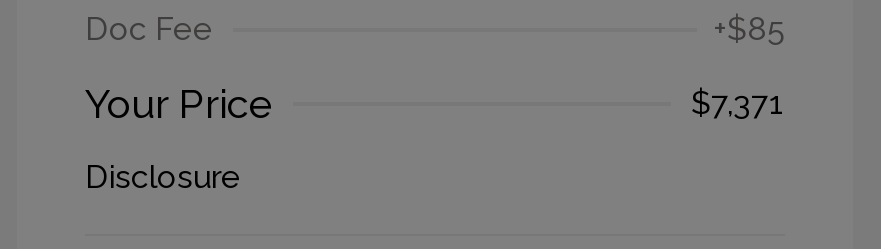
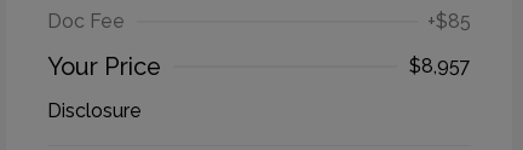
[691,83,785,121] $7,371 -> [409,55,471,78] $8,957

